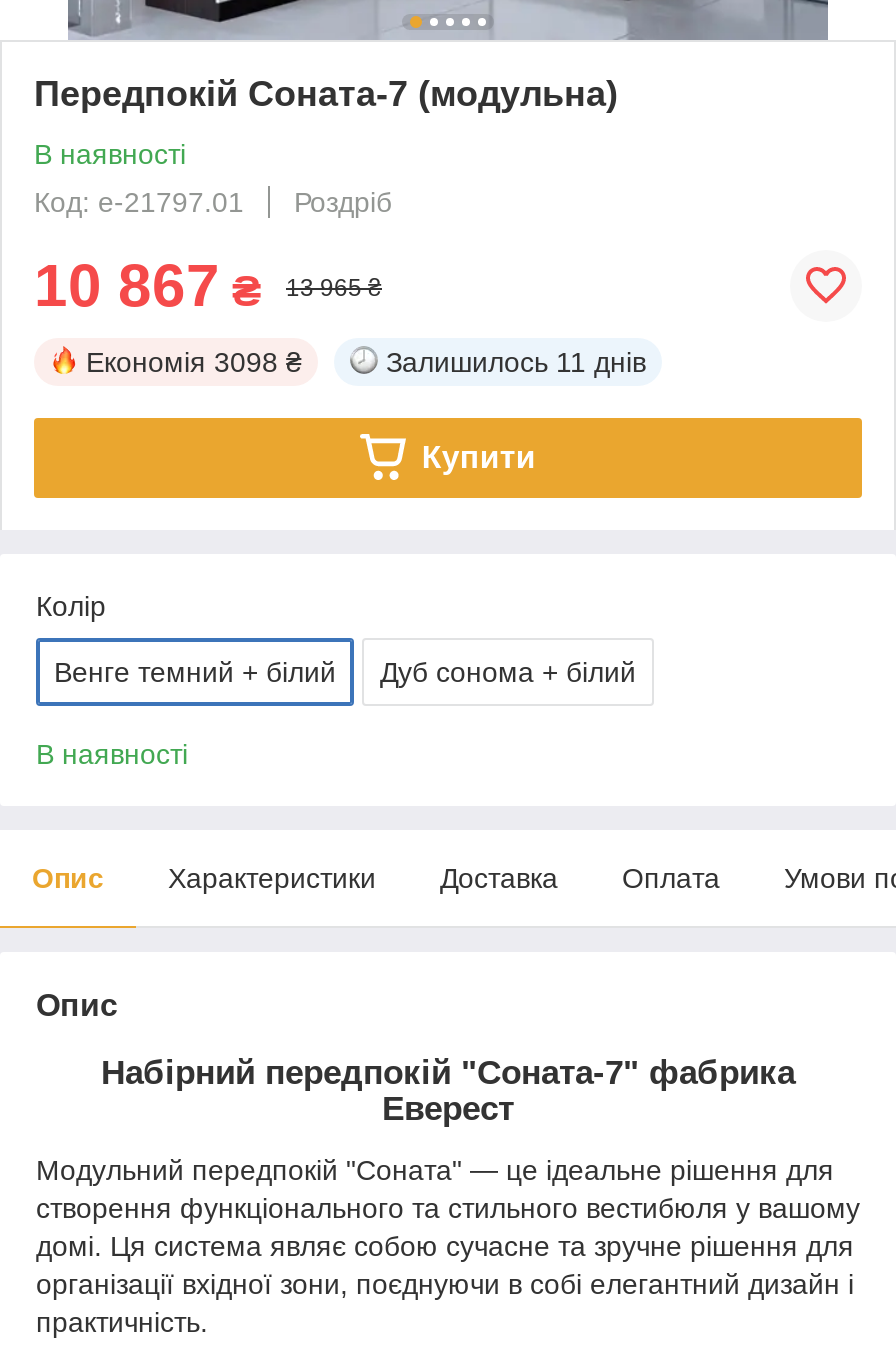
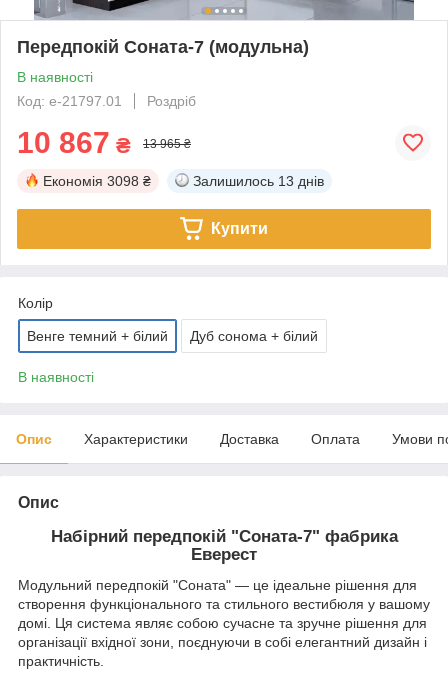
[386,346,646,378] Залишилось 11 днів -> [193,173,324,189] Залишилось 13 днів

